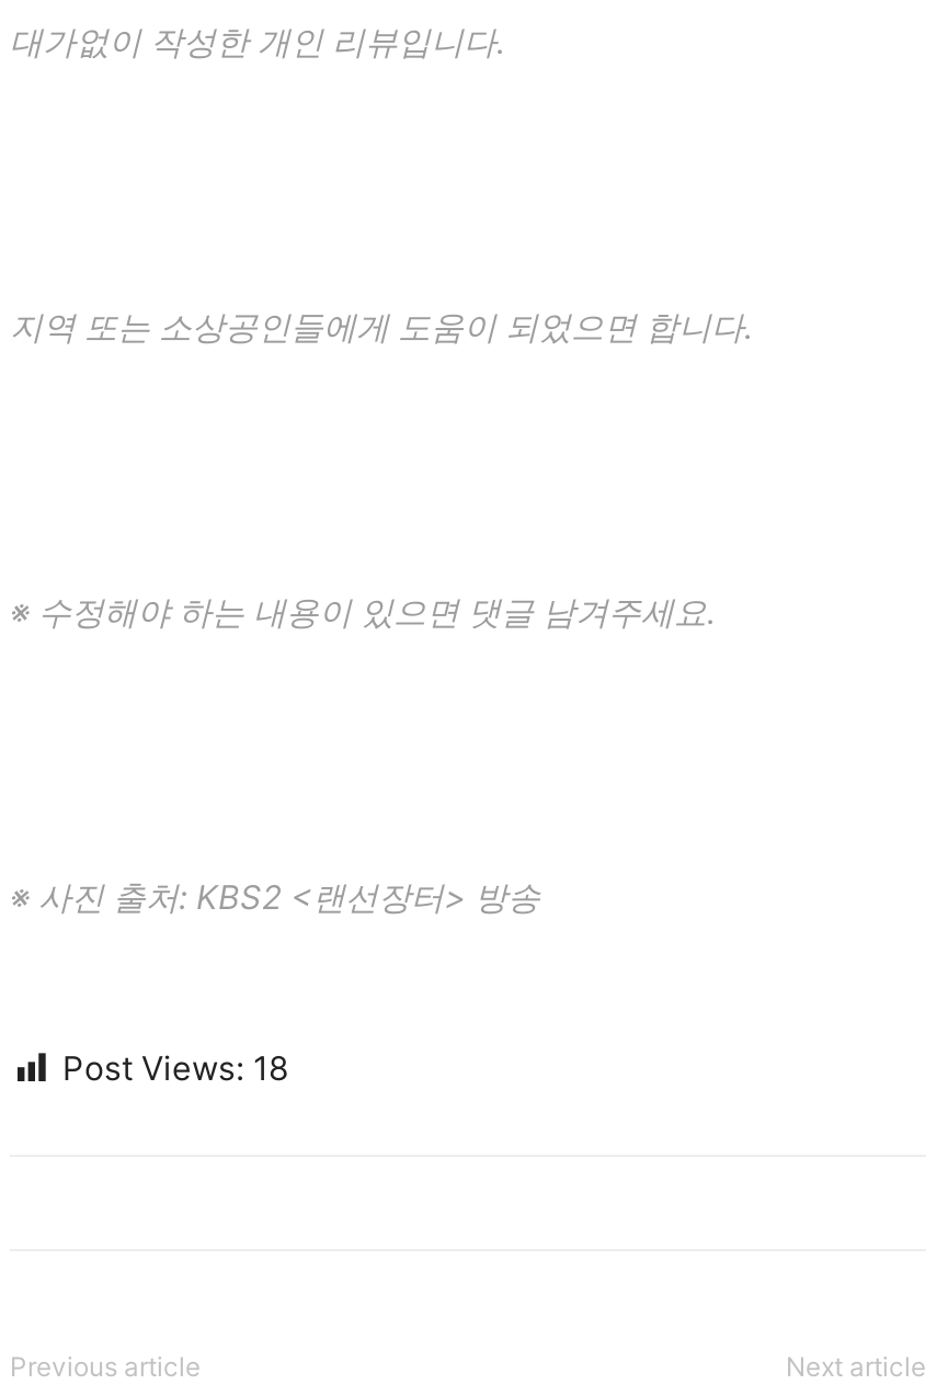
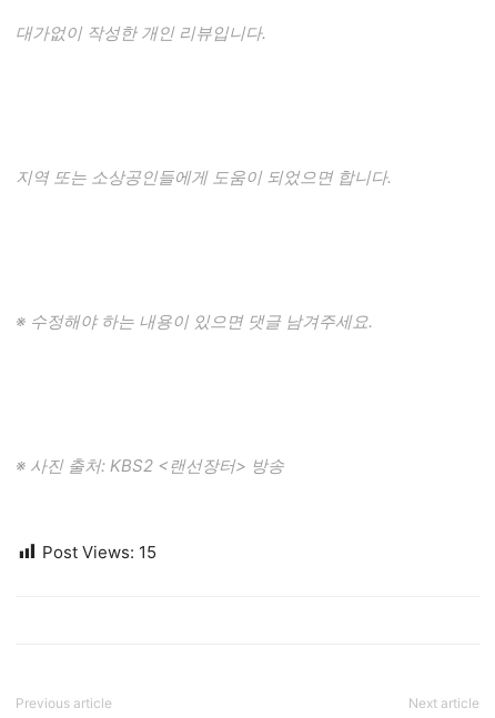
[62,1048,288,1089] Post Views: 18 -> [42,541,156,562] Post Views: 15

